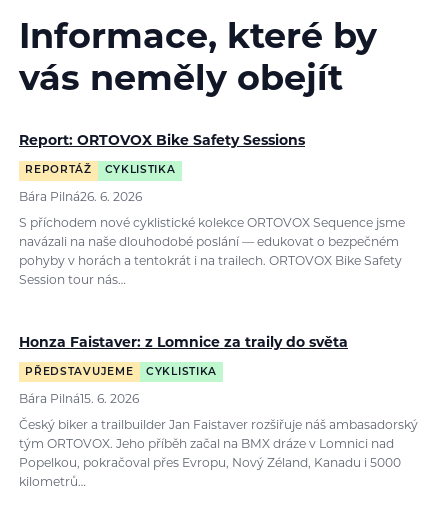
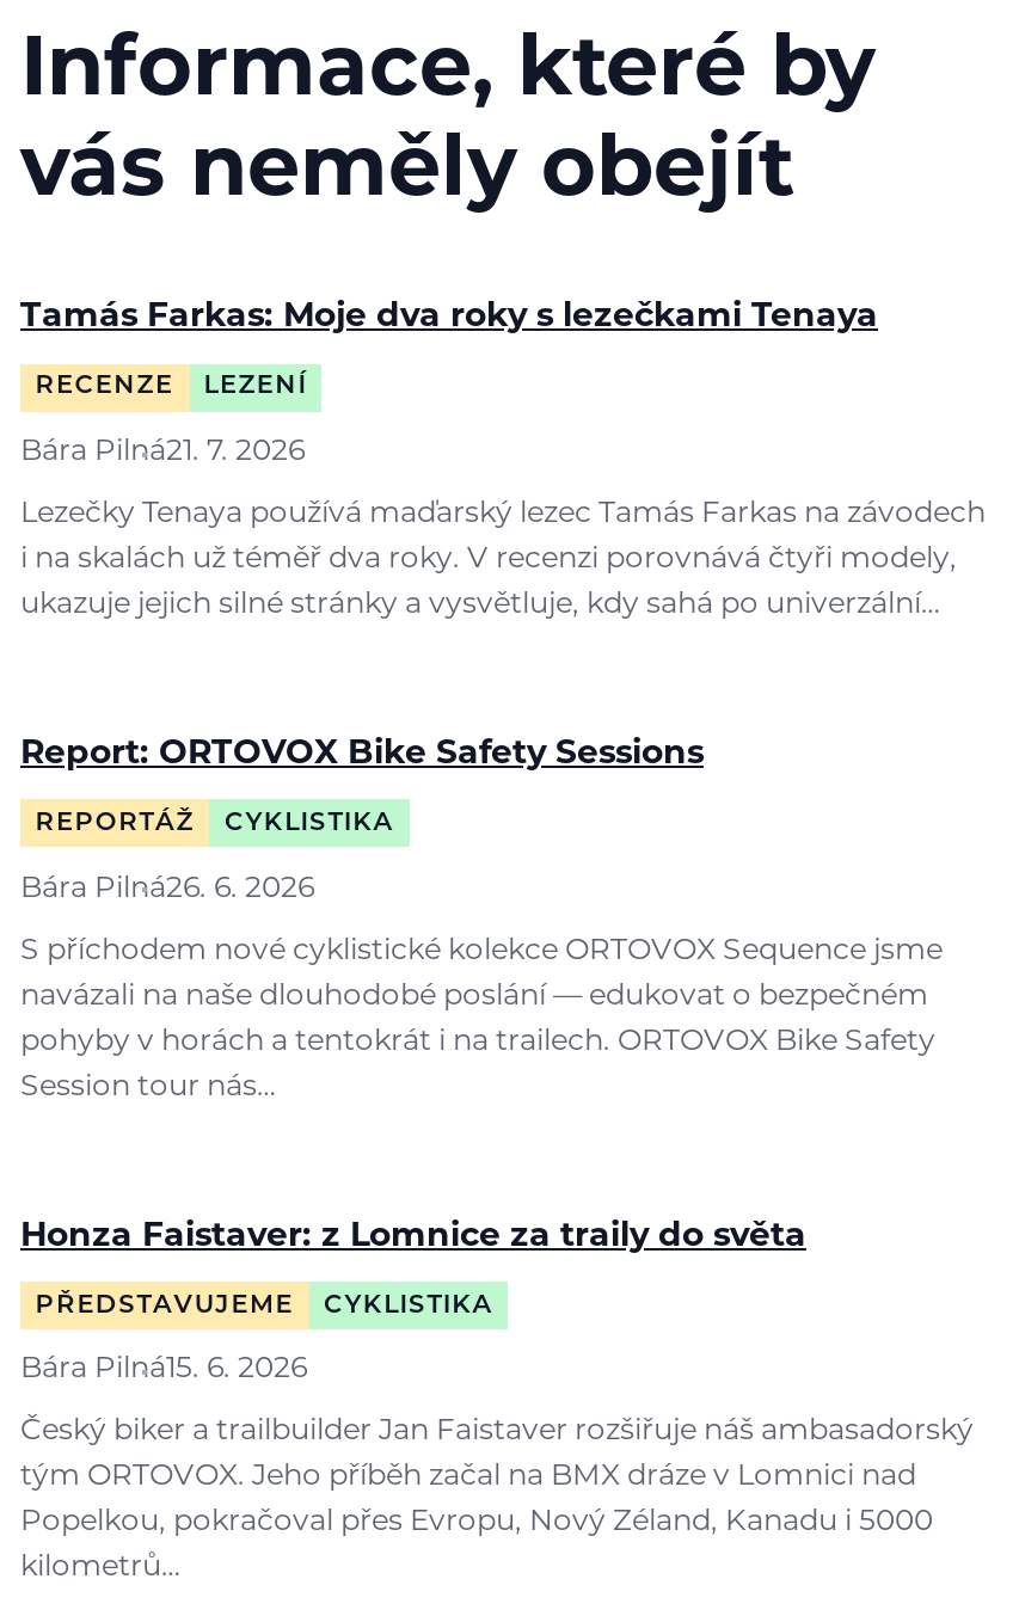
none -> [20,301,986,620] Tamás Farkas: Moje dva roky s lezečkami Tenaya | RECENZE | LEZENÍ | Bára Pilná21. 7. 2026 | Lezečky Tenaya používá maďarský lezec Tamás Farkas na závodech | i na skalách už téměř dva roky. V recenzi porovnává čtyři modely, | ukazuje jejich silné stránky a vysvětluje, kdy sahá po univerzální…

